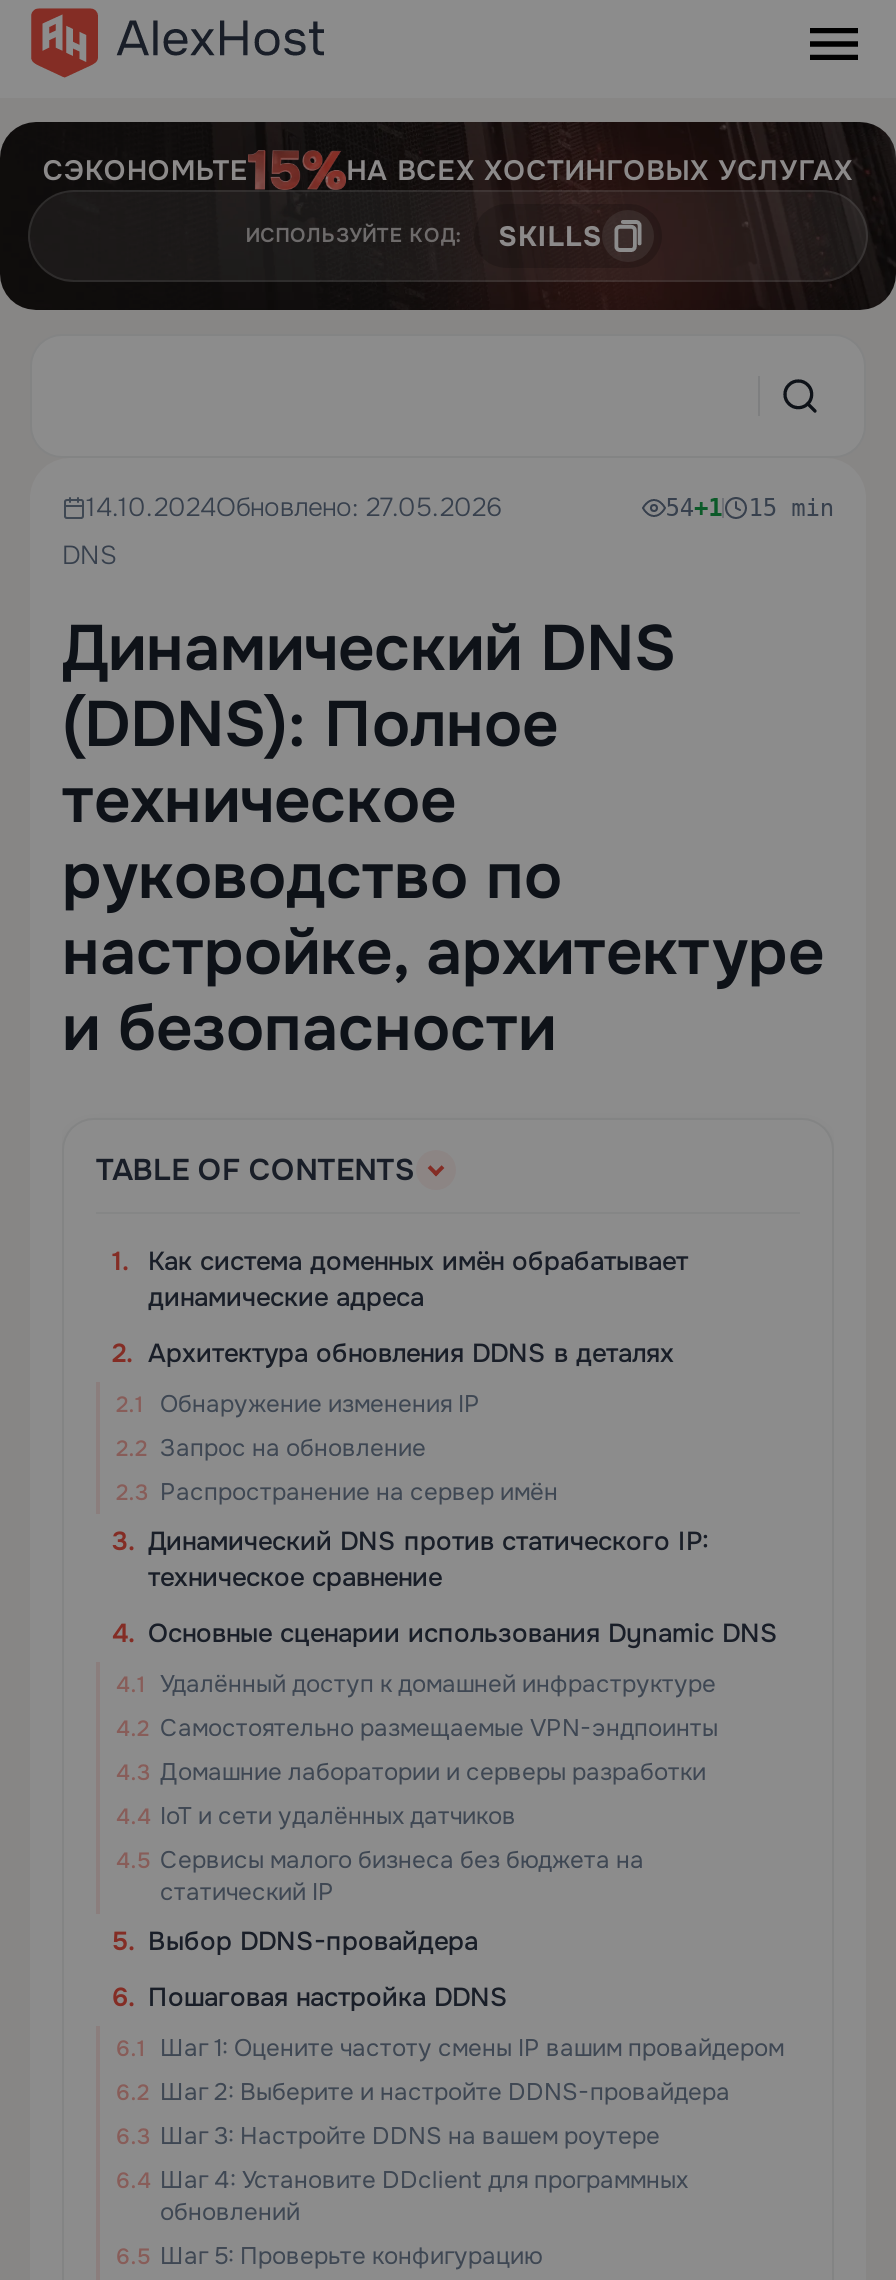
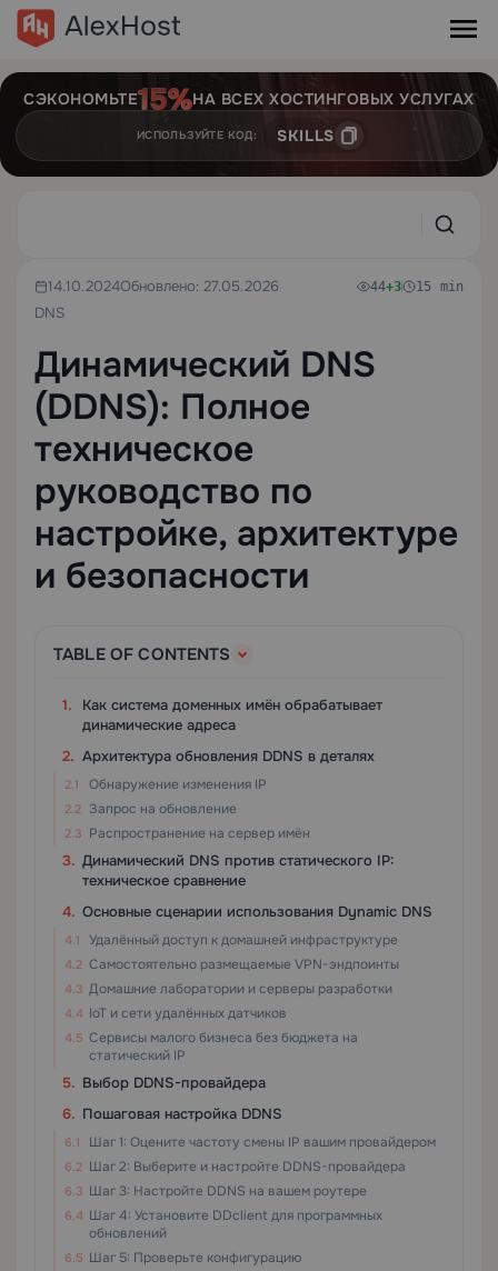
[666,493,834,521] 54+1 15 min -> [370,278,464,294] 44+3 15 min

